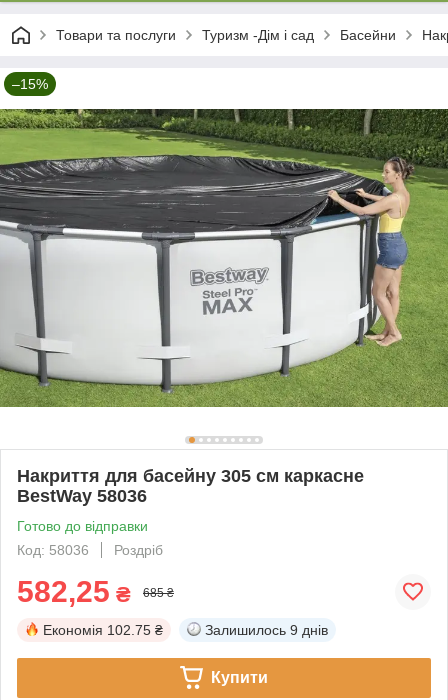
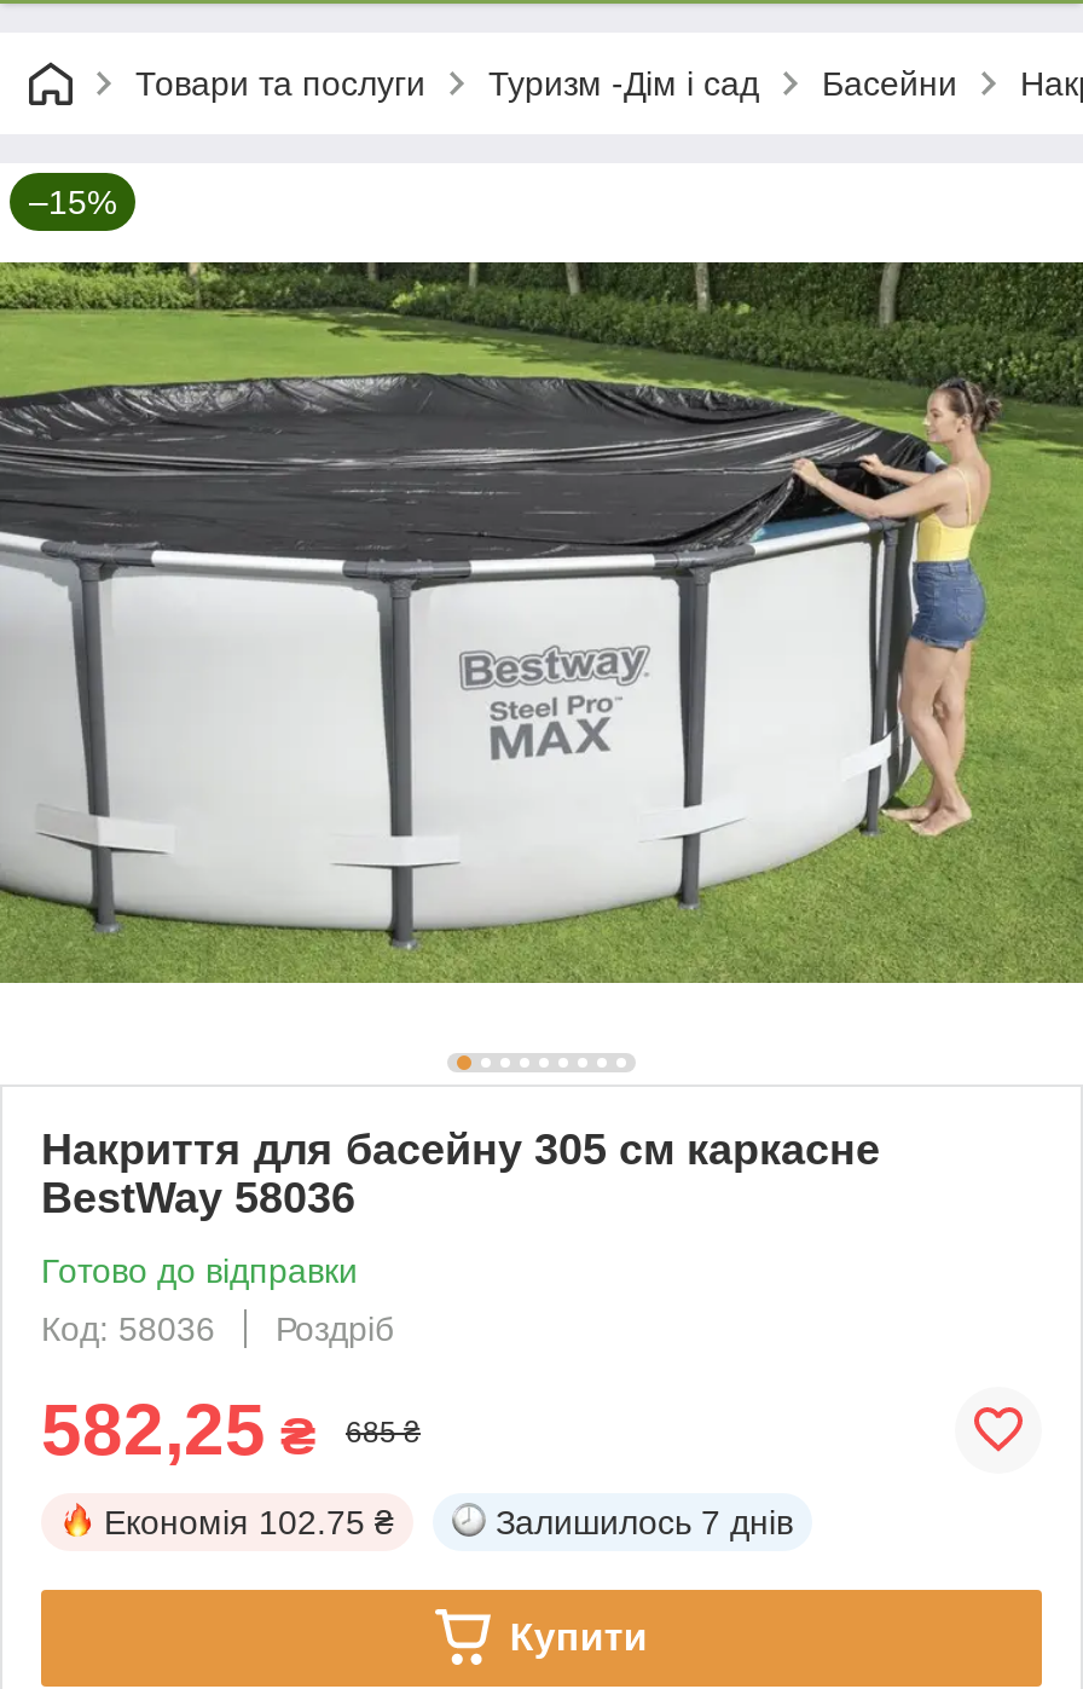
[205,622,328,638] Залишилось 9 днів -> [496,1502,793,1541] Залишилось 7 днів

